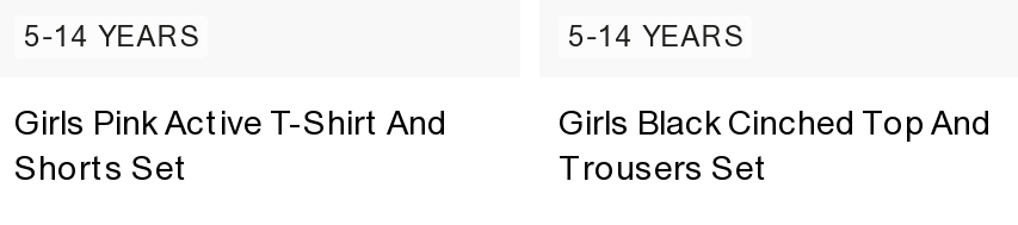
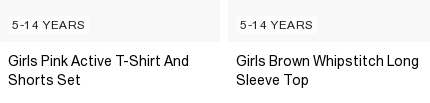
[559,105,991,188] Girls Black Cinched Top And | Trousers Set -> [236,53,419,88] Girls Brown Whipstitch Long | Sleeve Top

